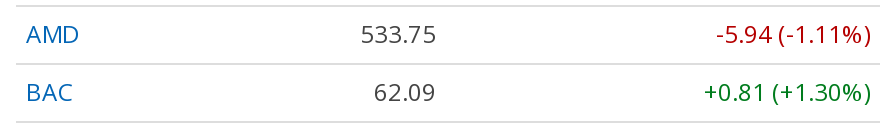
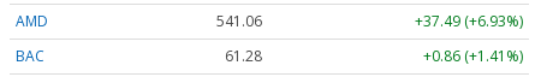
[360,18,436,52] 533.75 -> [216,11,262,32] 541.06
[716,18,870,52] -5.94 (-1.11%) -> [415,11,523,32] +37.49 (+6.93%)
[374,76,436,110] 62.09 -> [225,46,262,67] 61.28
[704,76,870,110] +0.81 (+1.30%) -> [423,46,523,67] +0.86 (+1.41%)

